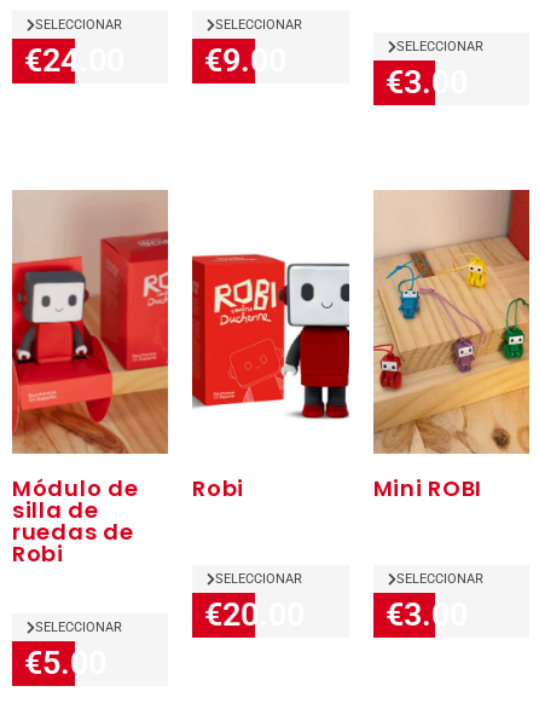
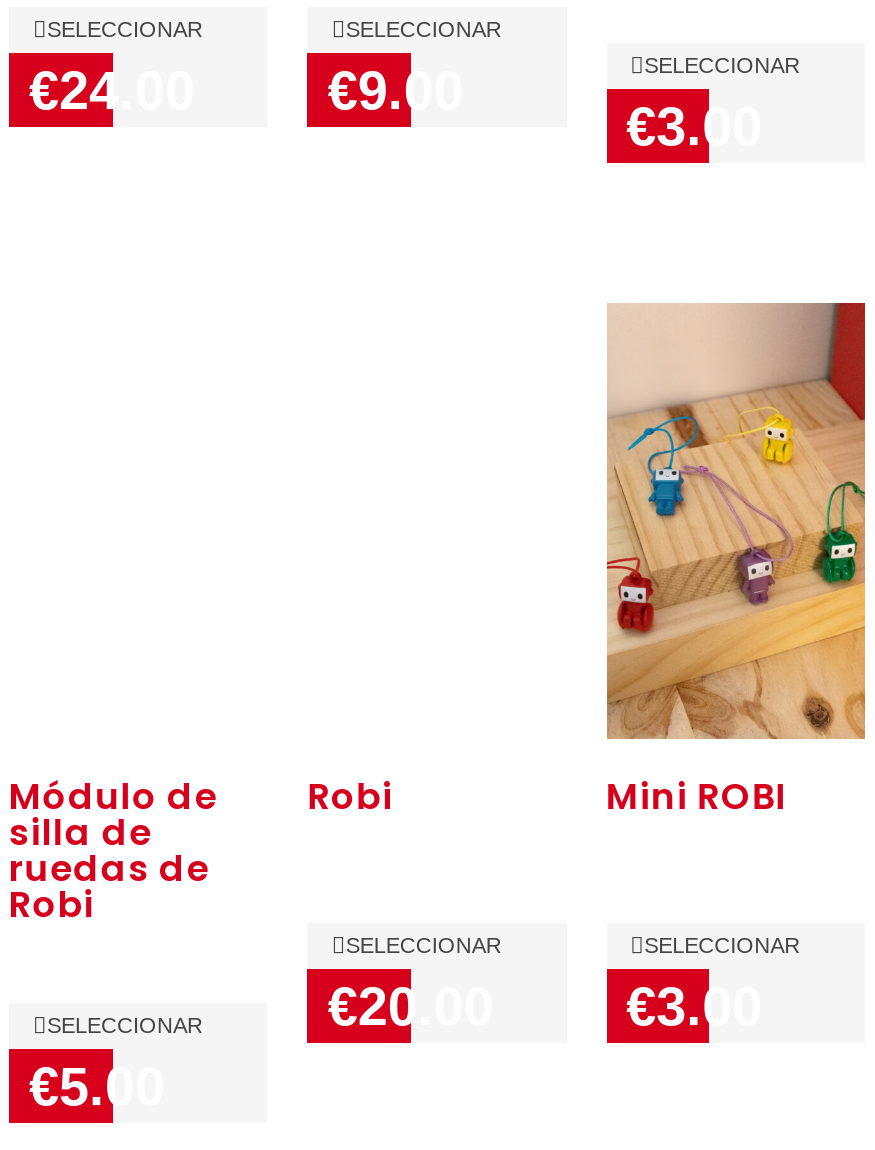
[11,190,169,455] [image] -> none
[191,253,350,420] [image] -> none

